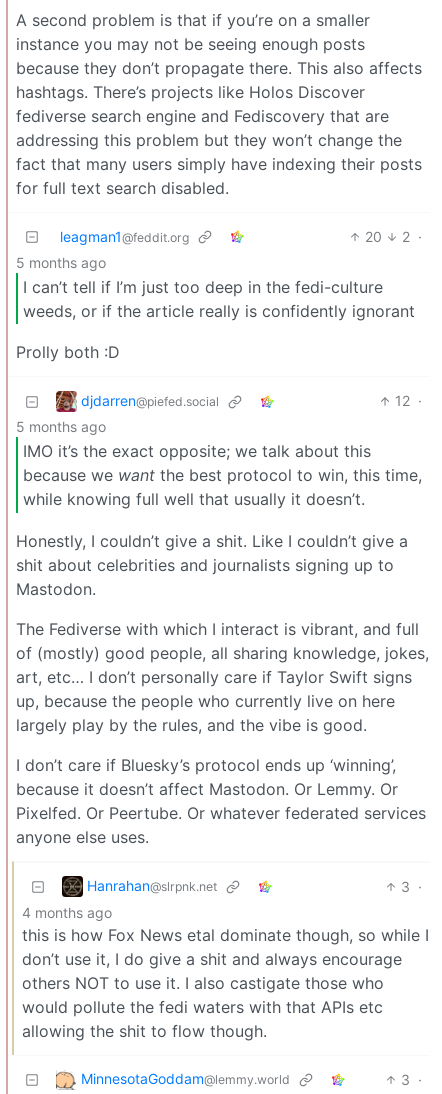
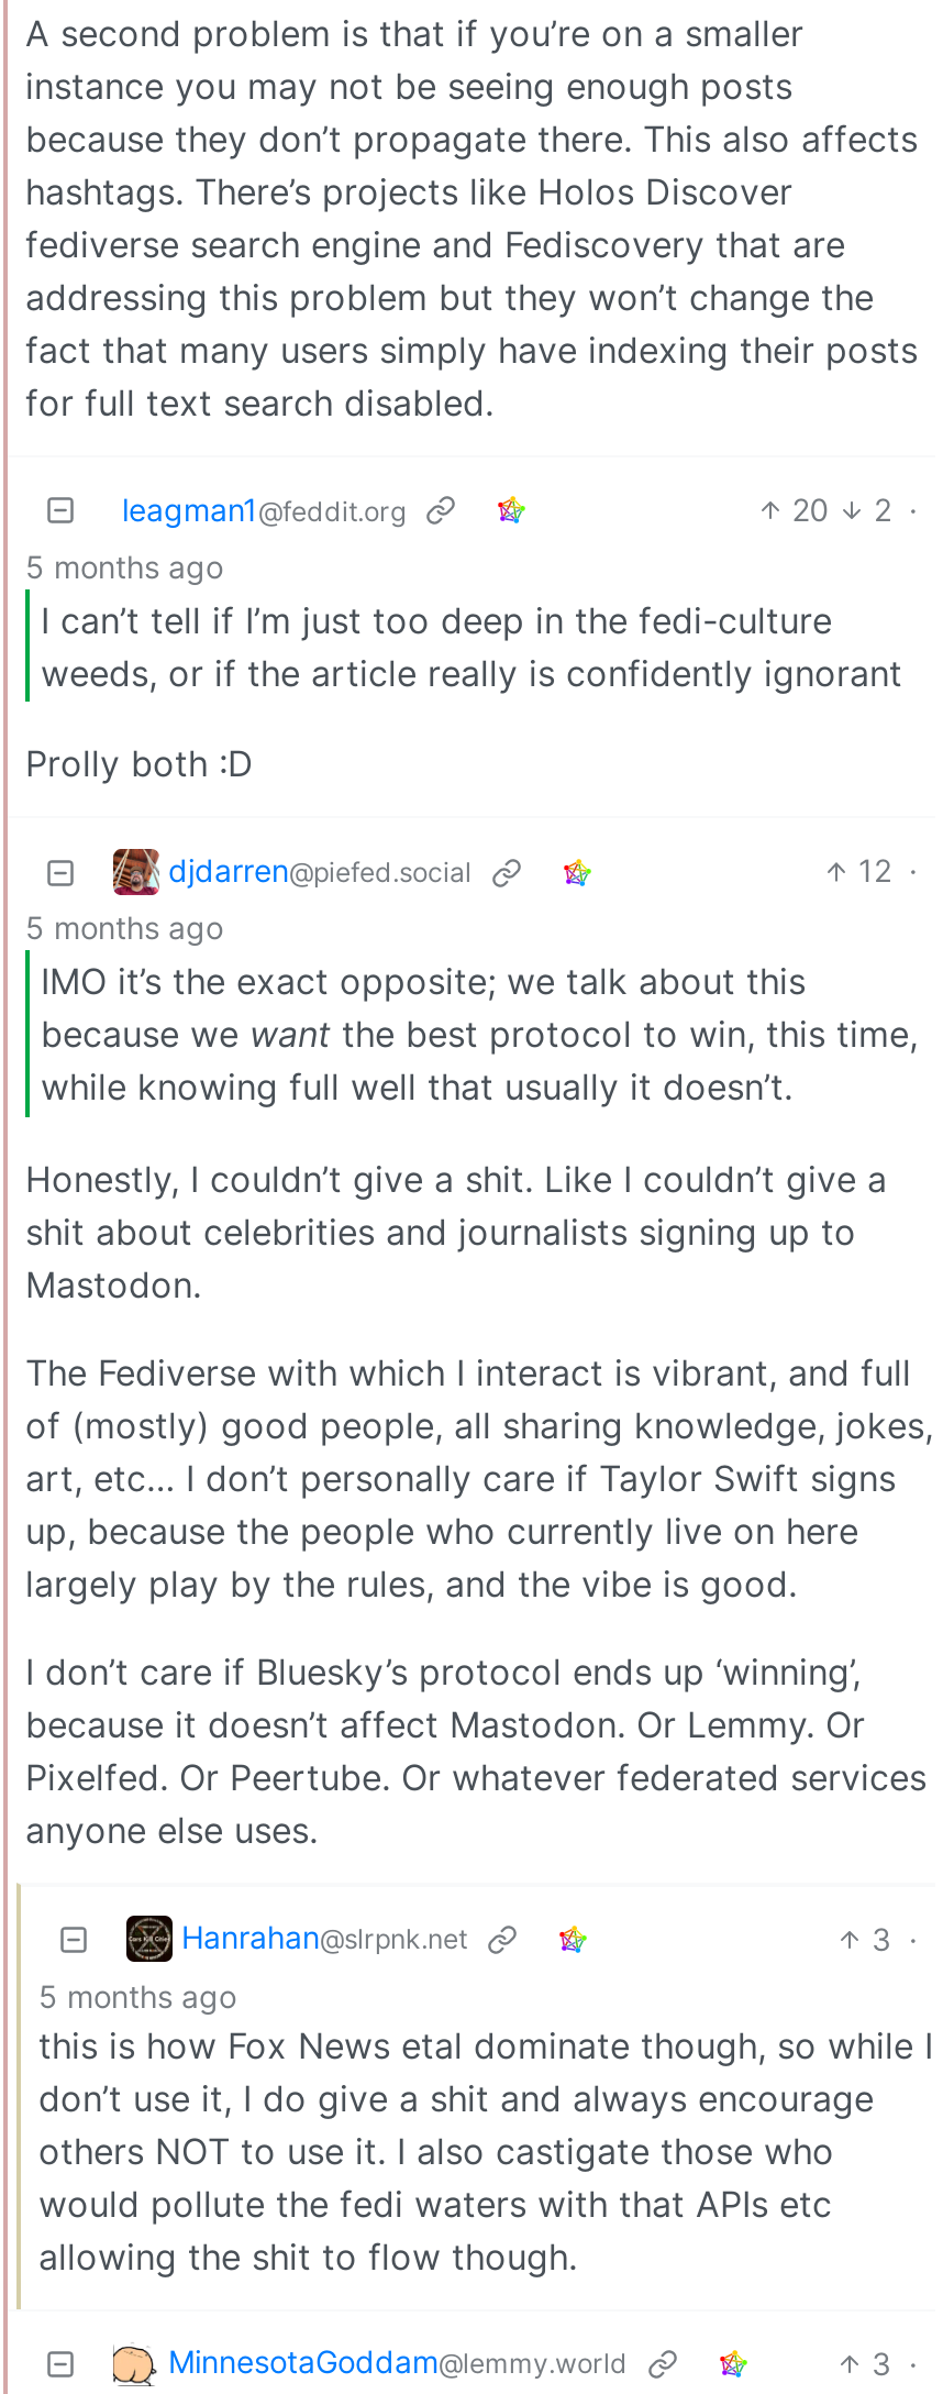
[22,903,112,920] 4 months ago -> [38,1976,236,2014] 5 months ago

